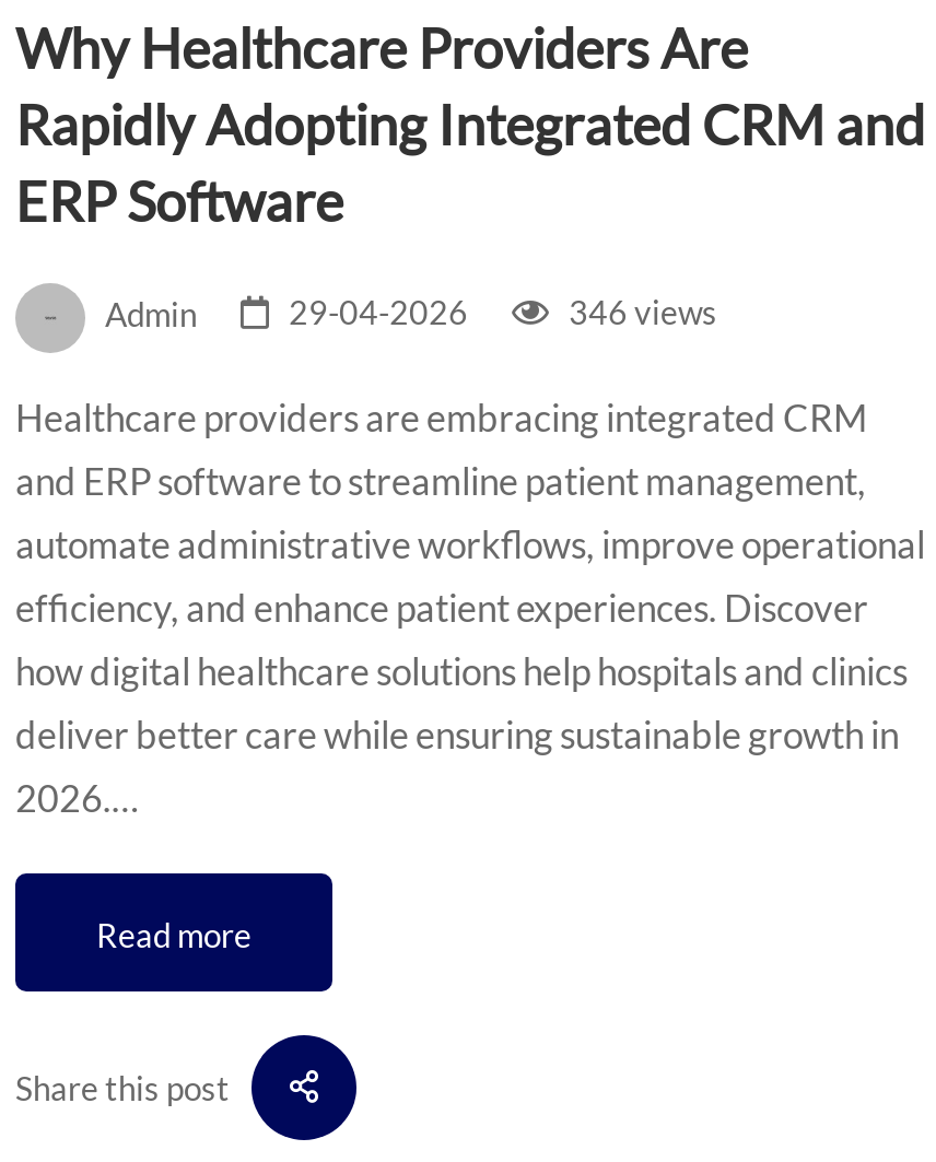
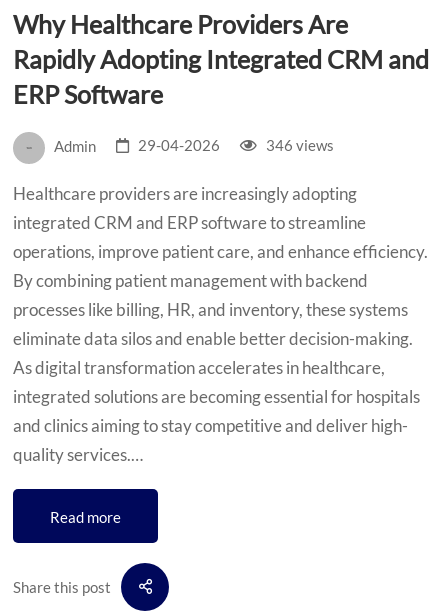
[15,394,925,821] Healthcare providers are embracing integrated CRM | and ERP software to streamline patient management, | automate administrative workflows, improve operational | efficiency, and enhance patient experiences. Discover | how digital healthcare solutions help hospitals and clinics | deliver better care while ensuring sustainable growth in | 2026.… -> [13,183,428,465] Healthcare providers are increasingly adopting | integrated CRM and ERP software to streamline | operations, improve patient care, and enhance efficiency. | By combining patient management with backend | processes like billing, HR, and inventory, these systems | eliminate data silos and enable better decision-making. | As digital transformation accelerates in healthcare, | integrated solutions are becoming essential for hospitals | and clinics aiming to stay competitive and deliver high- | quality services.…

